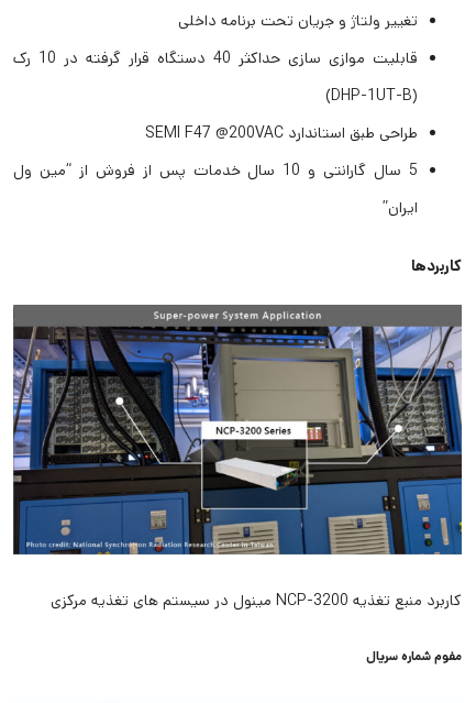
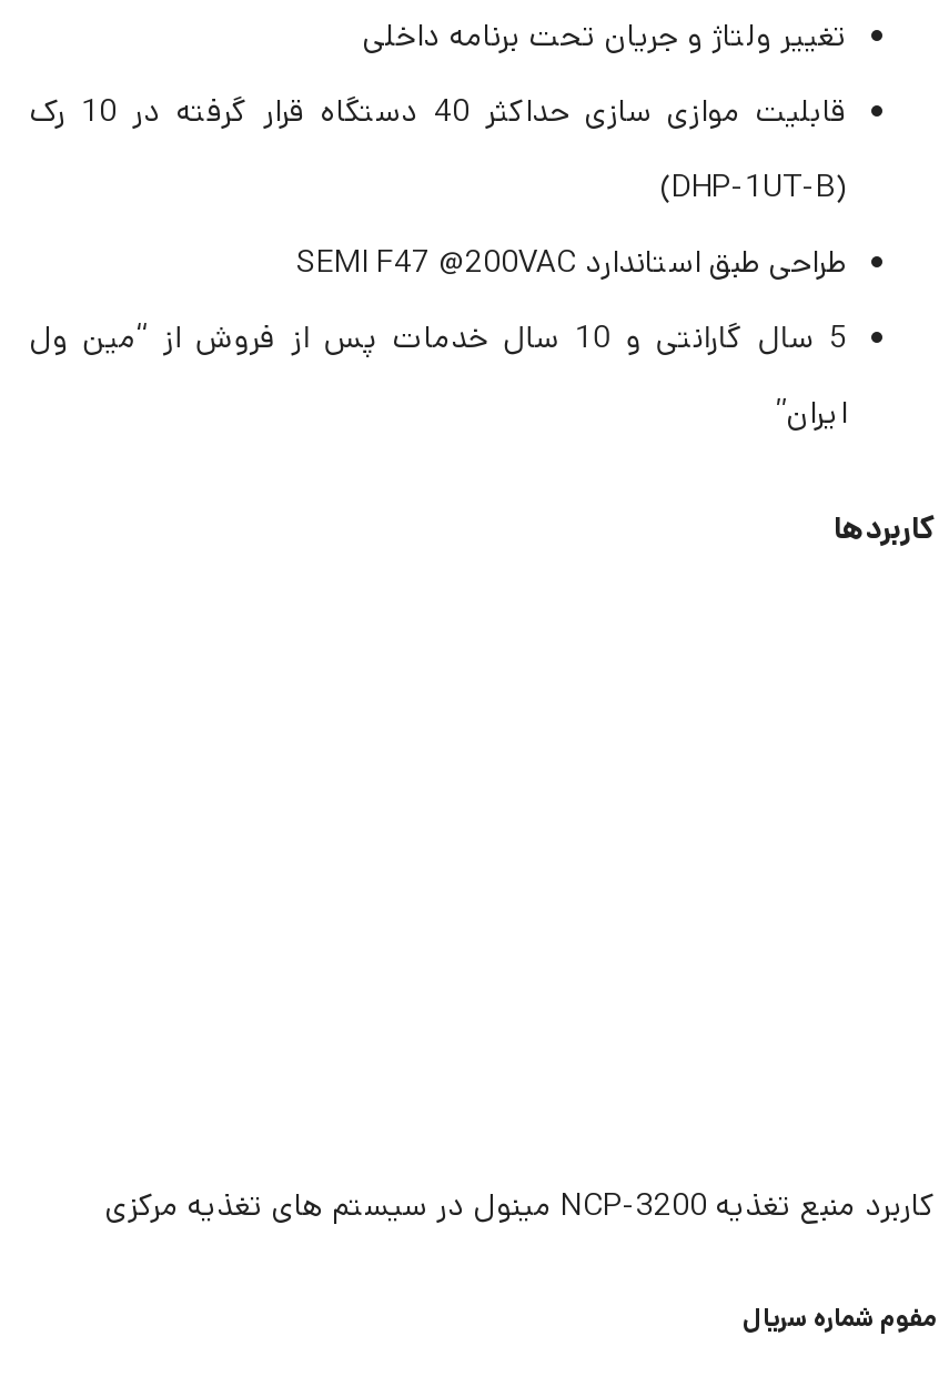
[12,304,463,556] [image] -> none

